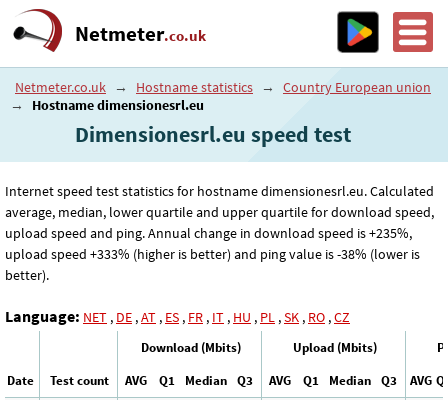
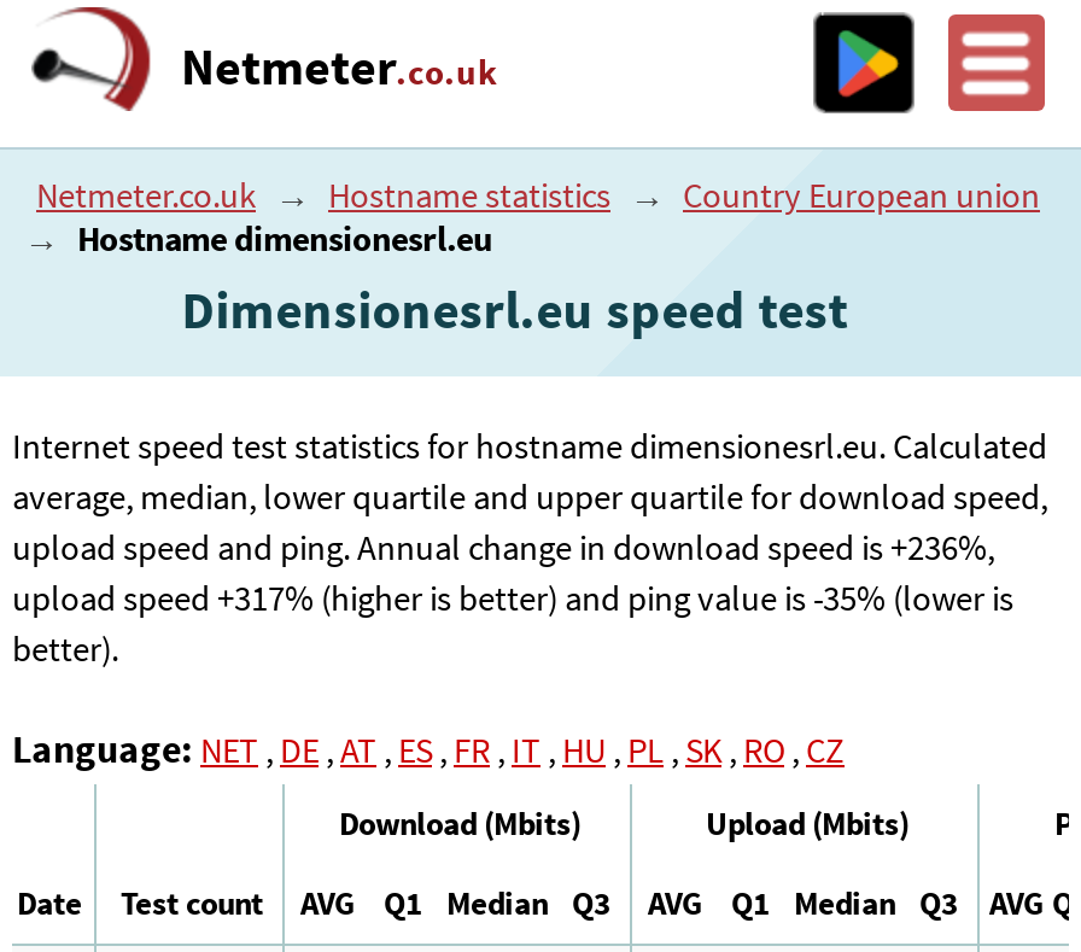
[5,224,412,242] upload speed and ping. Annual change in download speed is +235%, -> [12,527,994,570] upload speed and ping. Annual change in download speed is +236%,
[5,245,420,263] upload speed +333% (higher is better) and ping value is -38% (lower is -> [12,578,1013,621] upload speed +317% (higher is better) and ping value is -35% (lower is

